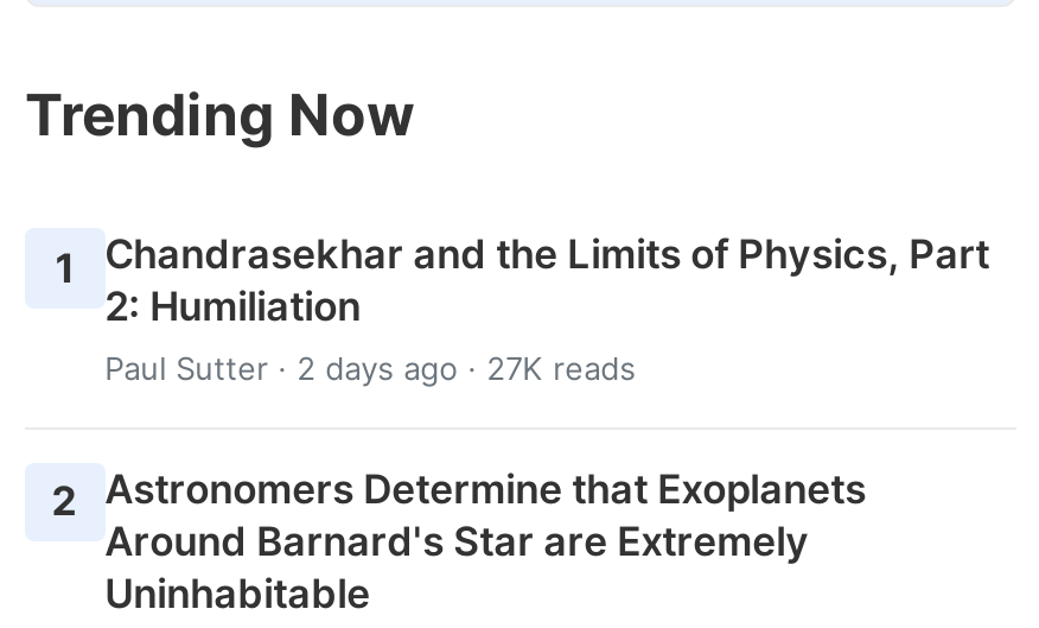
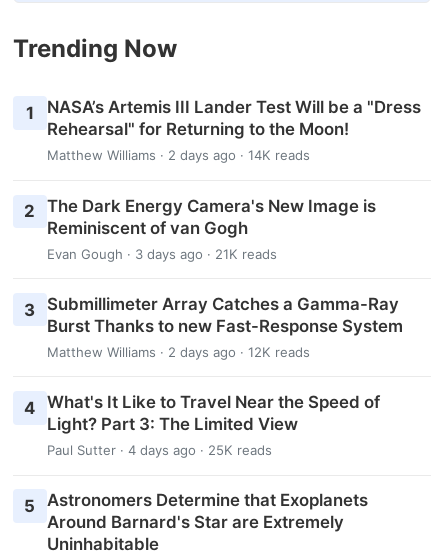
[52,231,989,526] Chandrasekhar and the Limits of Physics, Part | 2: Humiliation | Paul Sutter · 2 days ago · 27K reads | 2 Astronomers Determine that Exoplanets -> [24,97,421,516] NASA’s Artemis III Lander Test Will be a "Dress | Rehearsal" for Returning to the Moon! | Matthew Williams · 2 days ago · 14K reads | 2 The Dark Energy Camera's New Image is | Reminiscent of van Gogh | Evan Gough · 3 days ago · 21K reads | 3 Submillimeter Array Catches a Gamma-Ray | Burst Thanks to new Fast-Response System | Matthew Williams · 2 days ago · 12K reads | 4 What's It Like to Travel Near the Speed of | Light? Part 3: The Limited View | Paul Sutter · 4 days ago · 25K reads | 5 Astronomers Determine that Exoplanets

